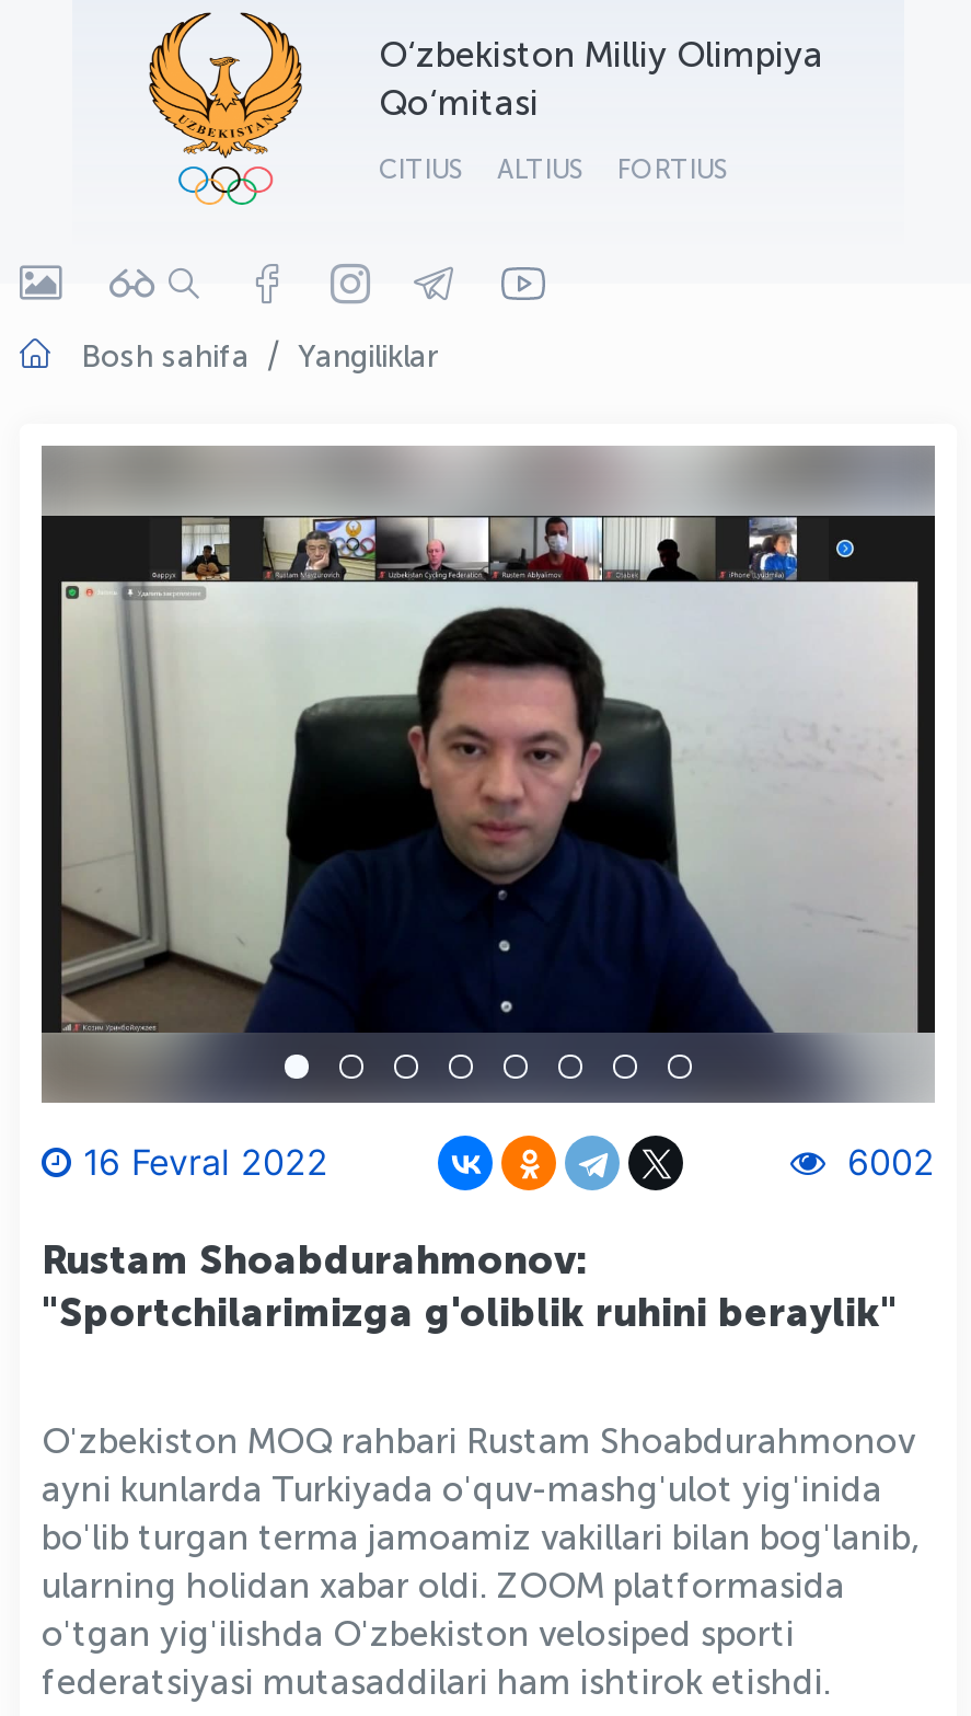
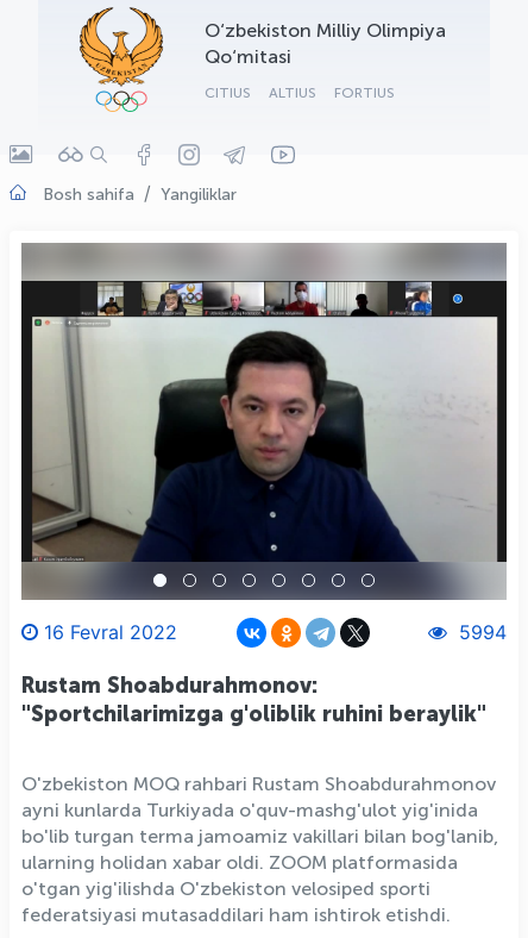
[836,1140,935,1184] 6002 -> [453,620,507,644] 5994

